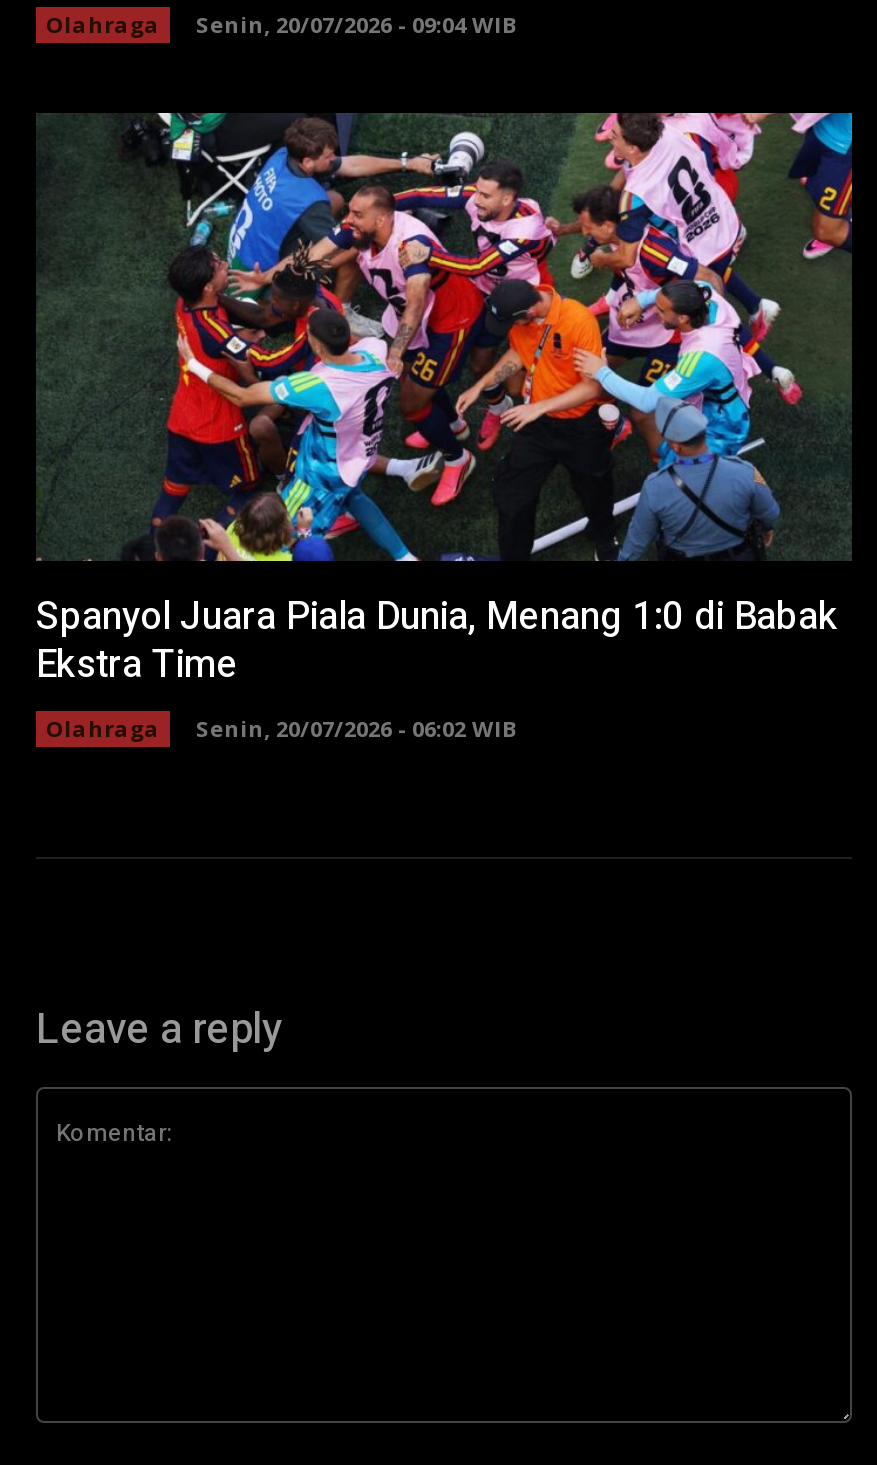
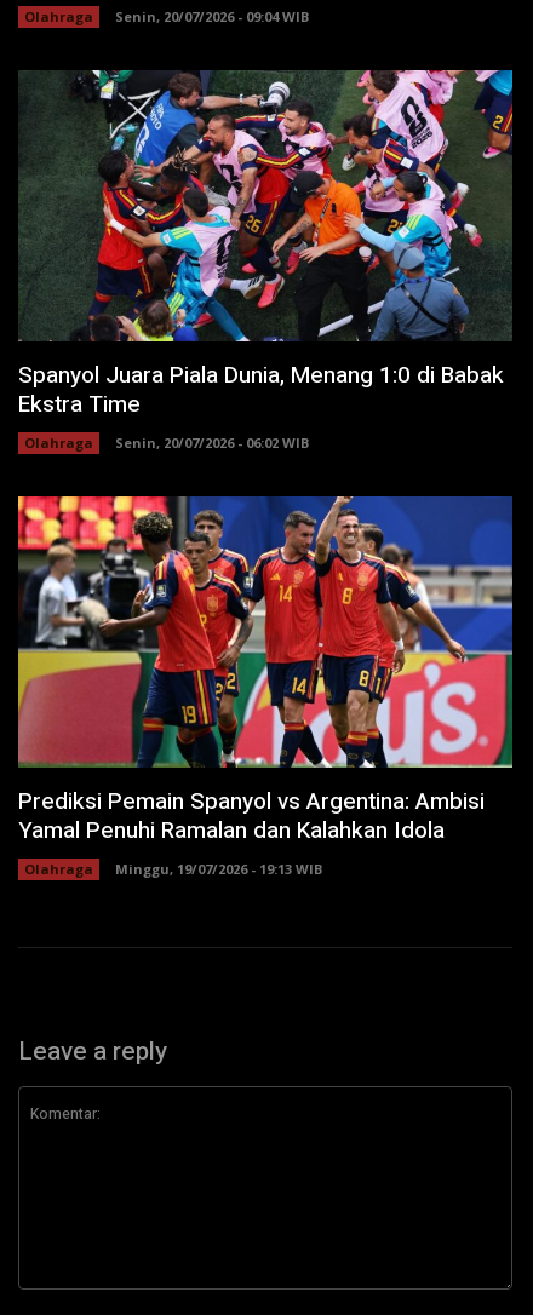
none -> [17,495,514,878] [image] | Prediksi Pemain Spanyol vs Argentina: Ambisi | Yamal Penuhi Ramalan dan Kalahkan Idola | Olahraga | Minggu, 19/07/2026 - 19:13 WIB

